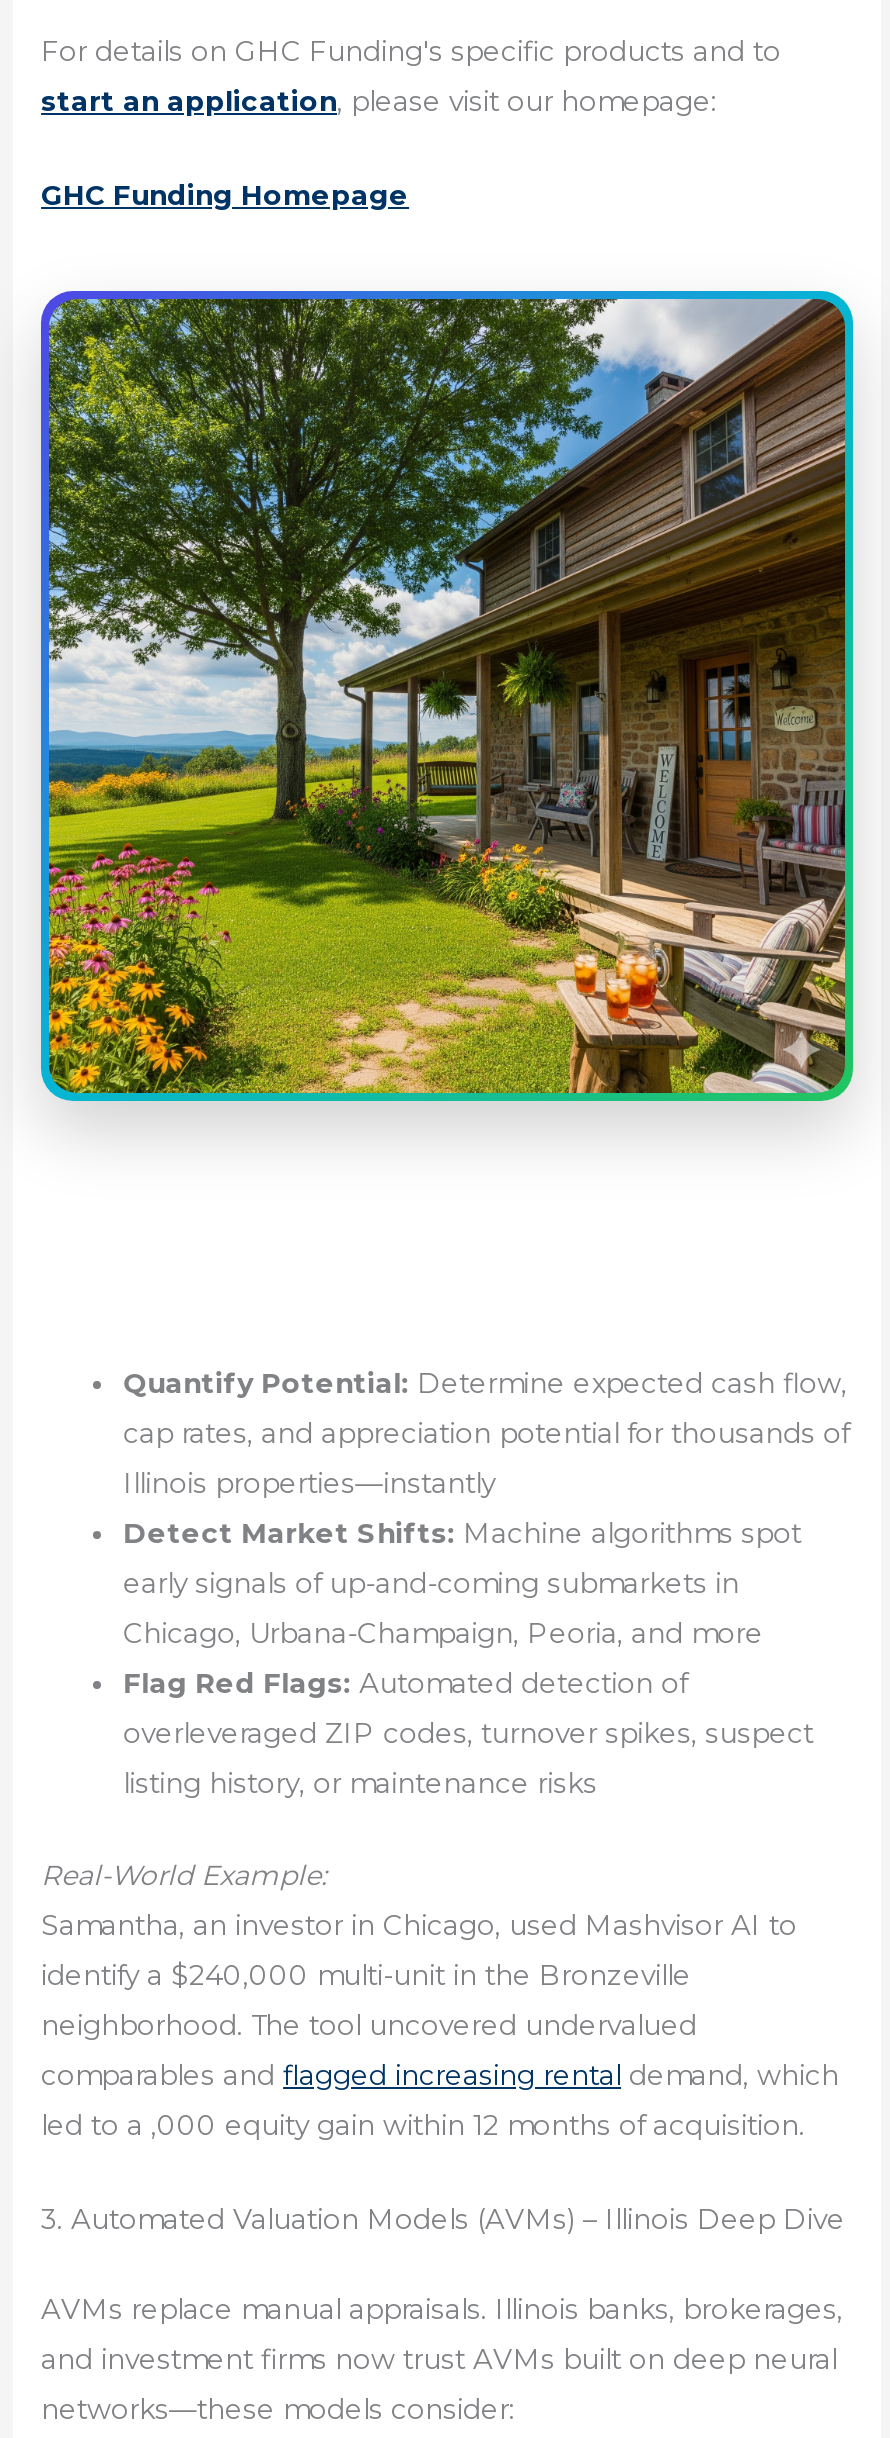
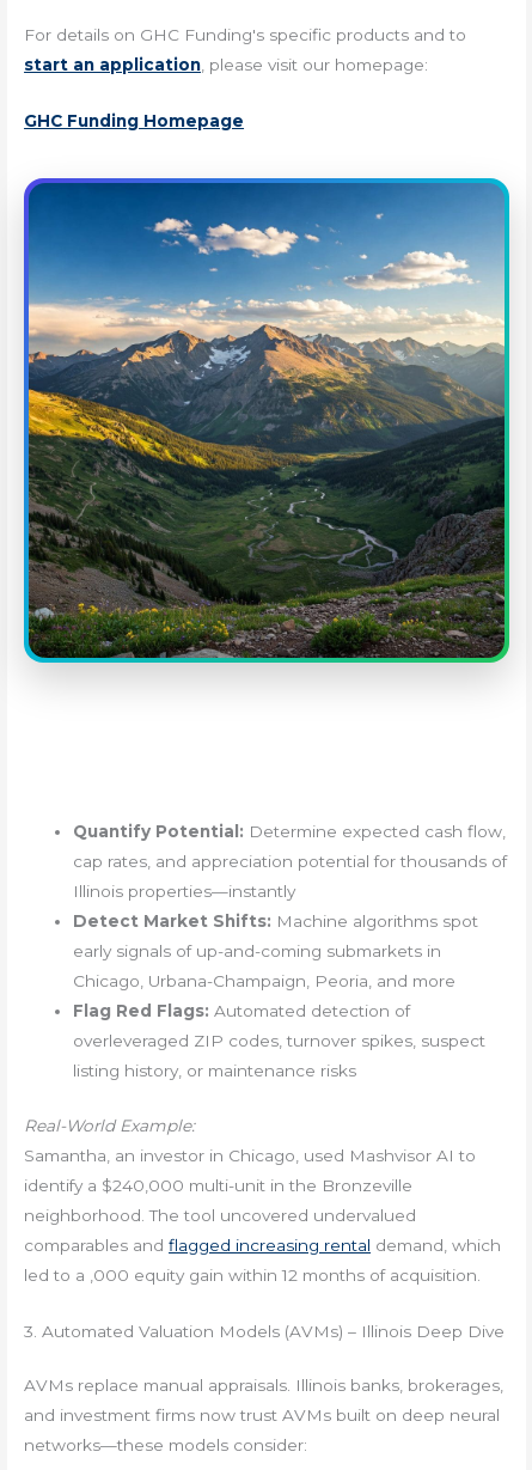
[47,297,847,1095] [image] -> [27,182,506,659] [image]

